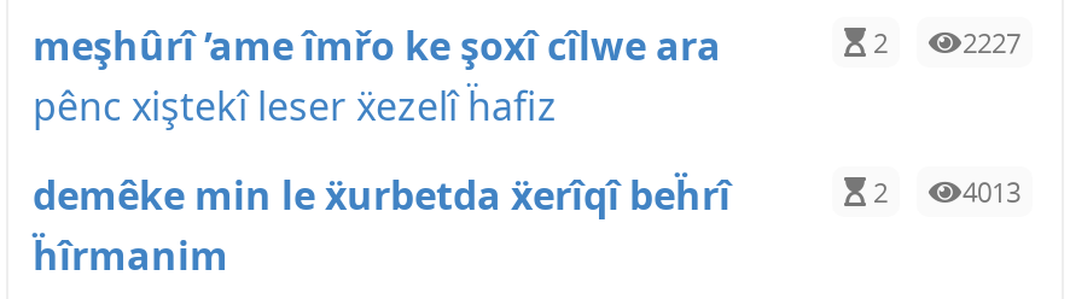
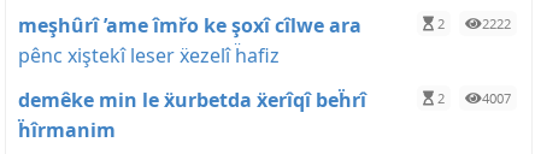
[866,19,1020,65] 2 2227 -> [434,12,511,35] 2 2222
[866,169,1020,215] 2 4013 -> [434,87,511,109] 2 4007

